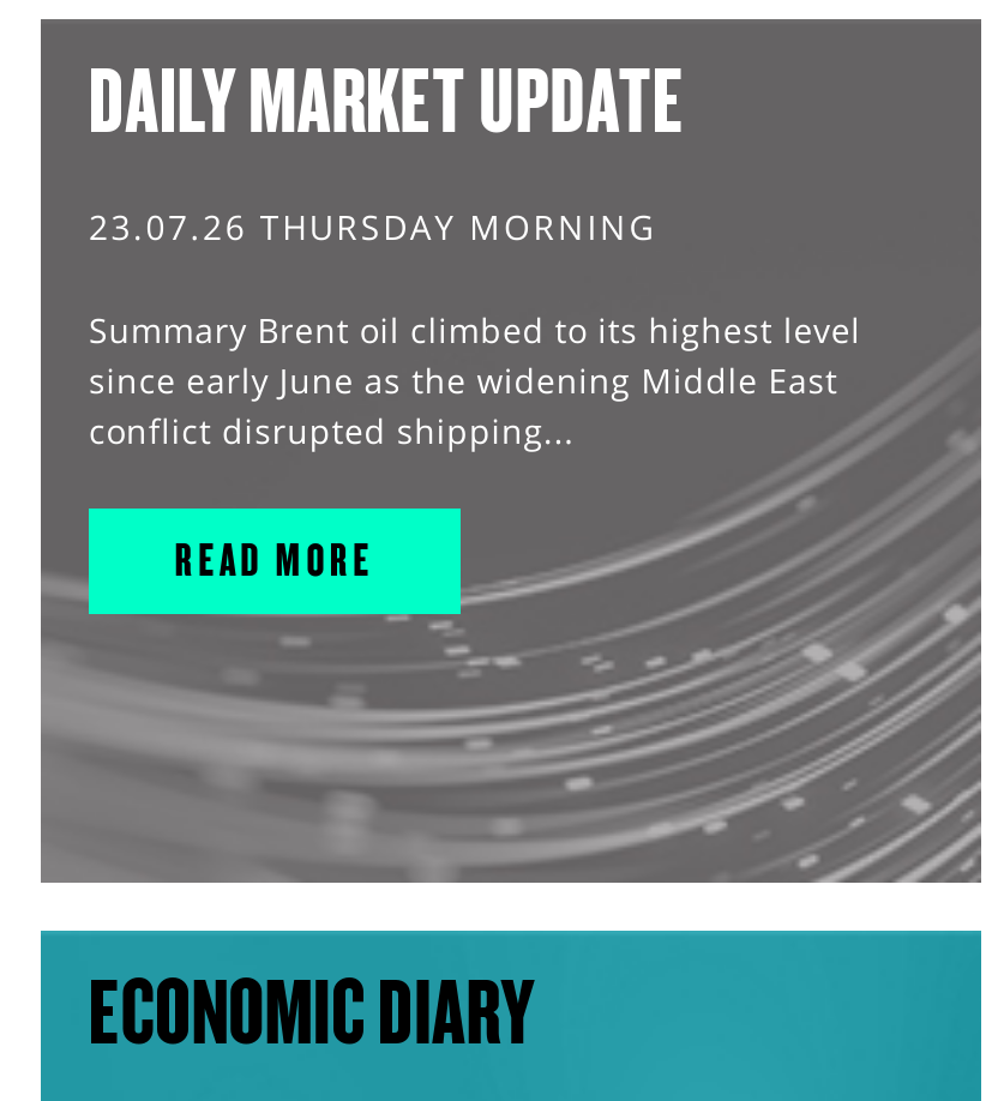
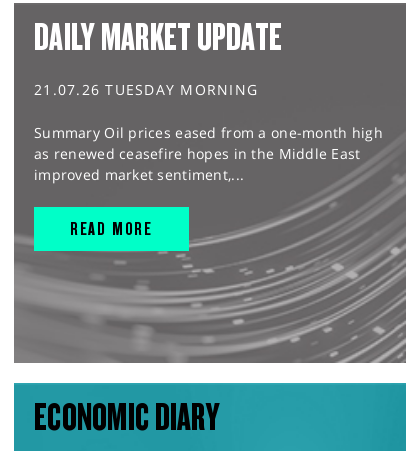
[89,205,656,250] 23.07.26 THURSDAY MORNING -> [34,80,258,99] 21.07.26 TUESDAY MORNING
[89,308,861,454] Summary Brent oil climbed to its highest level | since early June as the widening Middle East | conflict disrupted shipping... -> [34,123,383,184] Summary Oil prices eased from a one-month high | as renewed ceasefire hopes in the Middle East | improved market sentiment,...

